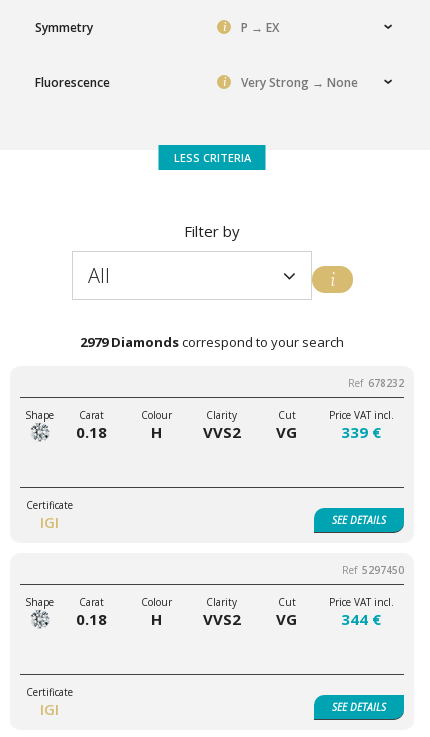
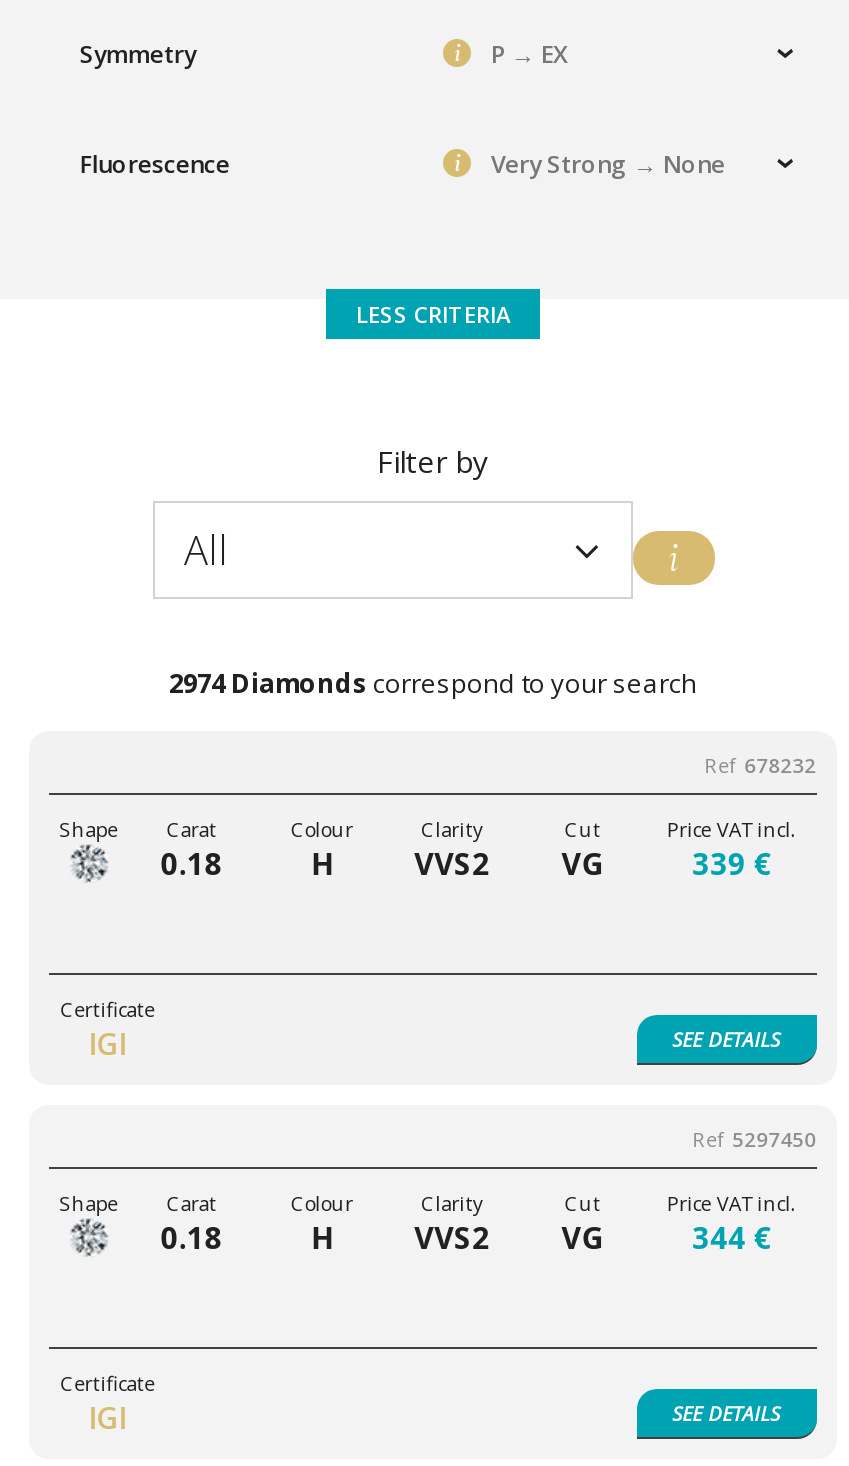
[80,333,344,351] 2979 Diamonds correspond to your search -> [169,665,697,701] 2974 Diamonds correspond to your search

